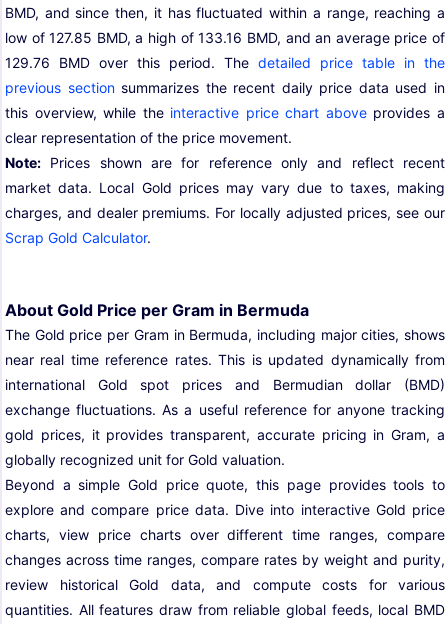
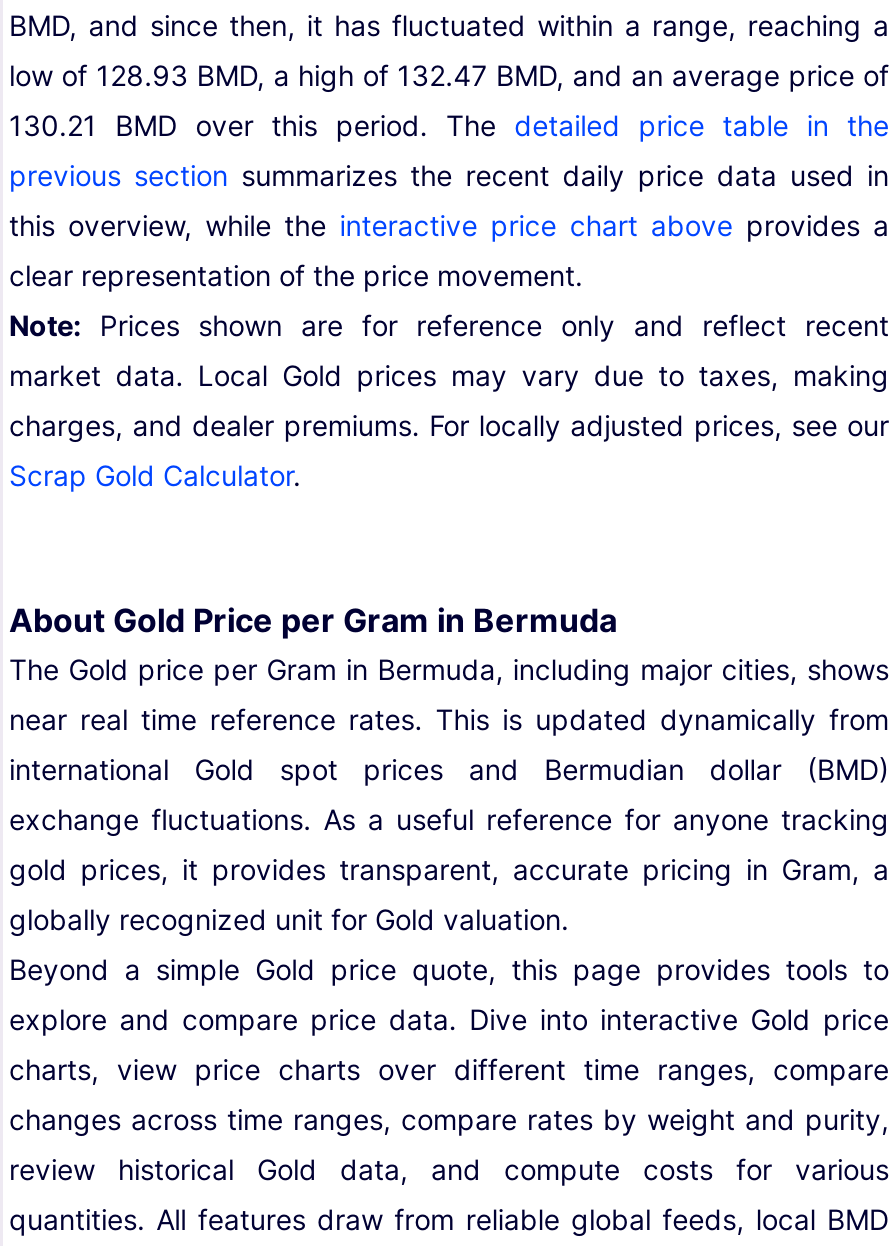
[5,29,445,46] low of 127.85 BMD, a high of 133.16 BMD, and an average price of -> [9,59,889,93] low of 128.93 BMD, a high of 132.47 BMD, and an average price of
[5,54,445,71] 129.76 BMD over this period. The detailed price table in the -> [9,109,889,143] 130.21 BMD over this period. The detailed price table in the

